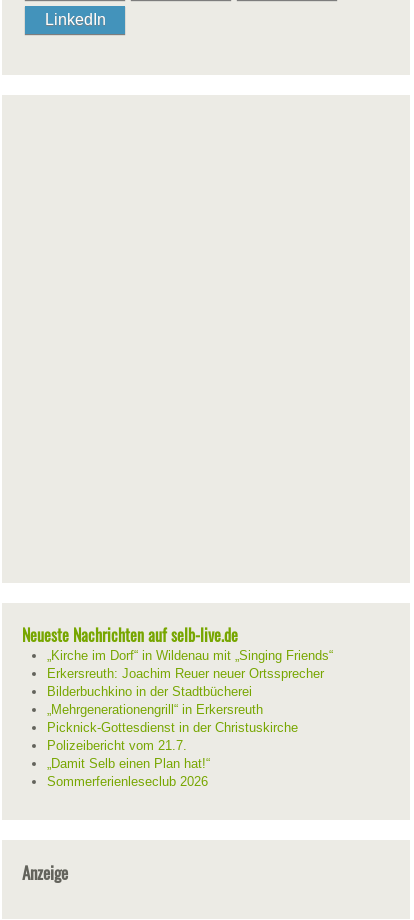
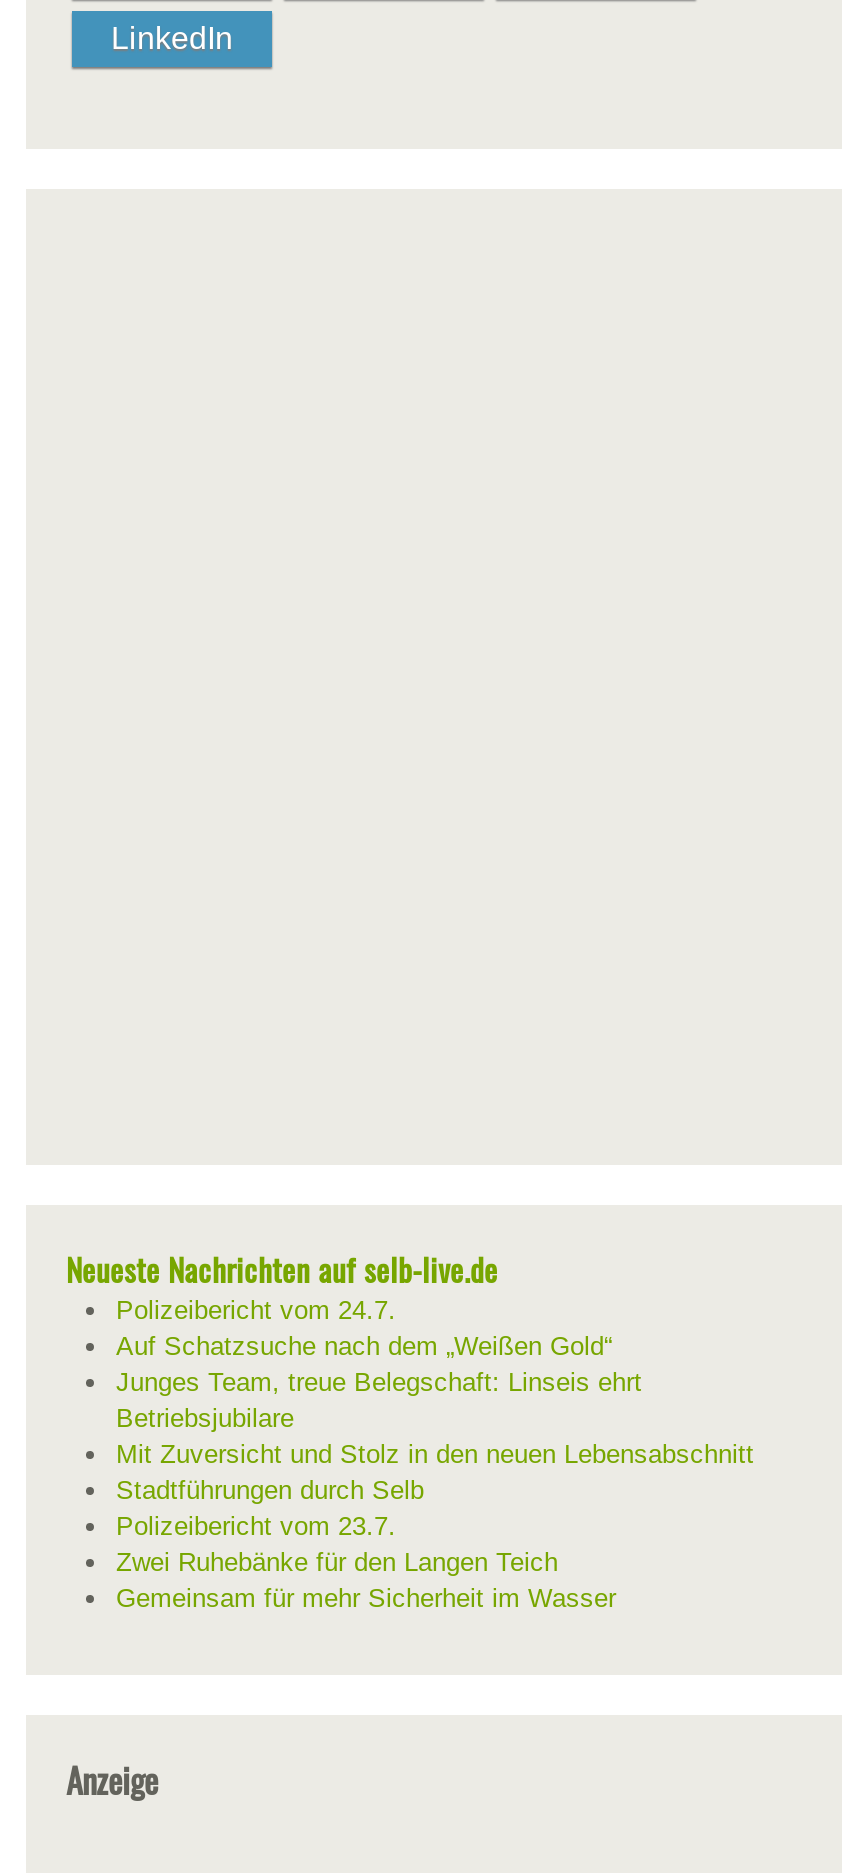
[47,648,333,789] „Kirche im Dorf“ in Wildenau mit „Singing Friends“ | Erkersreuth: Joachim Reuer neuer Ortssprecher | Bilderbuchkino in der Stadtbücherei | „Mehrgenerationengrill“ in Erkersreuth | Picknick-Gottesdienst in der Christuskirche | Polizeibericht vom 21.7. | „Damit Selb einen Plan hat!“ | Sommerferienleseclub 2026 -> [116,1295,754,1613] Polizeibericht vom 24.7. | Auf Schatzsuche nach dem „Weißen Gold“ | Junges Team, treue Belegschaft: Linseis ehrt | Betriebsjubilare | Mit Zuversicht und Stolz in den neuen Lebensabschnitt | Stadtführungen durch Selb | Polizeibericht vom 23.7. | Zwei Ruhebänke für den Langen Teich | Gemeinsam für mehr Sicherheit im Wasser

